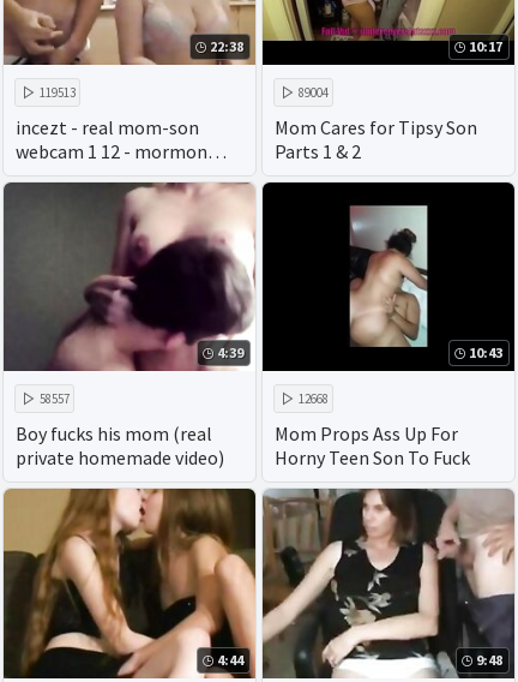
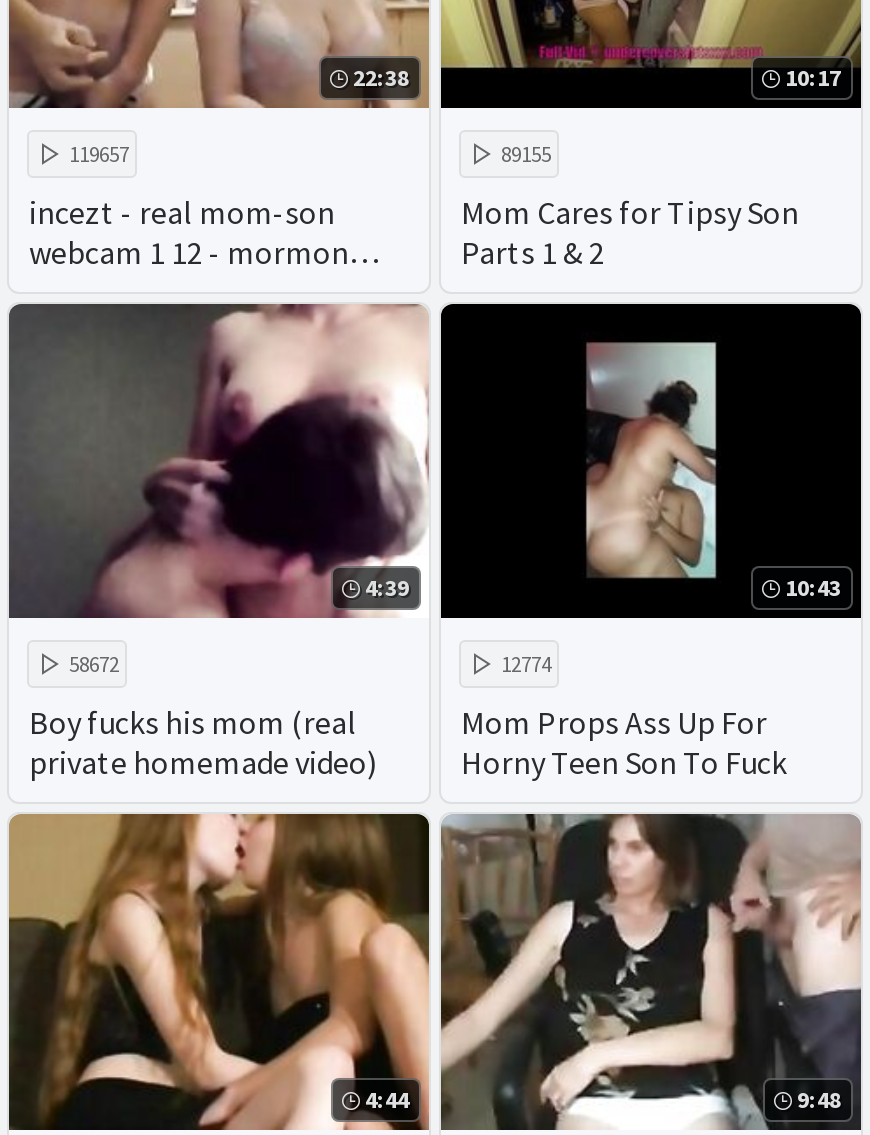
[40,83,76,100] 119513 -> [69,139,129,167] 119657
[299,83,329,100] 89004 -> [501,139,551,167] 89155
[40,390,70,407] 58557 -> [69,650,119,678] 58672
[299,390,329,407] 12668 -> [501,650,551,678] 12774

